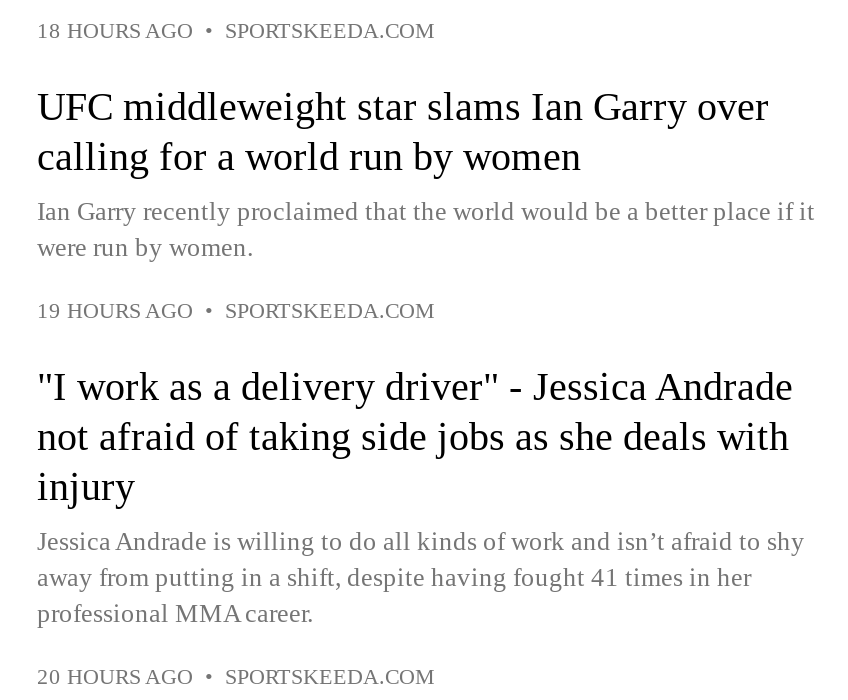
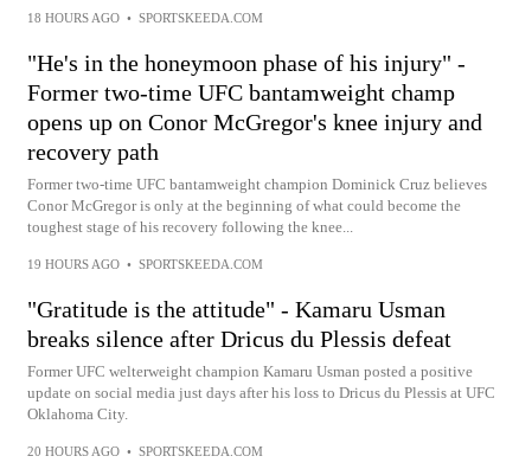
[37,84,815,262] UFC middleweight star slams Ian Garry over | calling for a world run by women | Ian Garry recently proclaimed that the world would be a better place if it | were run by women. -> [27,50,487,236] "He's in the honeymoon phase of his injury" - | Former two-time UFC bantamweight champ | opens up on Conor McGregor's knee injury and | recovery path | Former two-time UFC bantamweight champion Dominick Cruz believes | Conor McGregor is only at the beginning of what could become the | toughest stage of his recovery following the knee...
moved [37,298,435,322] -> [27,257,263,271]: 19 HOURS AGO • SPORTSKEEDA.COM
[37,364,805,628] "I work as a delivery driver" - Jessica Andrade | not afraid of taking side jobs as she deals with | injury | Jessica Andrade is willing to do all kinds of work and isn’t afraid to shy | away from putting in a shift, despite having fought 41 times in her | professional MMA career. -> [27,296,495,423] "Gratitude is the attitude" - Kamaru Usman | breaks silence after Dricus du Plessis defeat | Former UFC welterweight champion Kamaru Usman posted a positive | update on social media just days after his loss to Dricus du Plessis at UFC | Oklahoma City.

